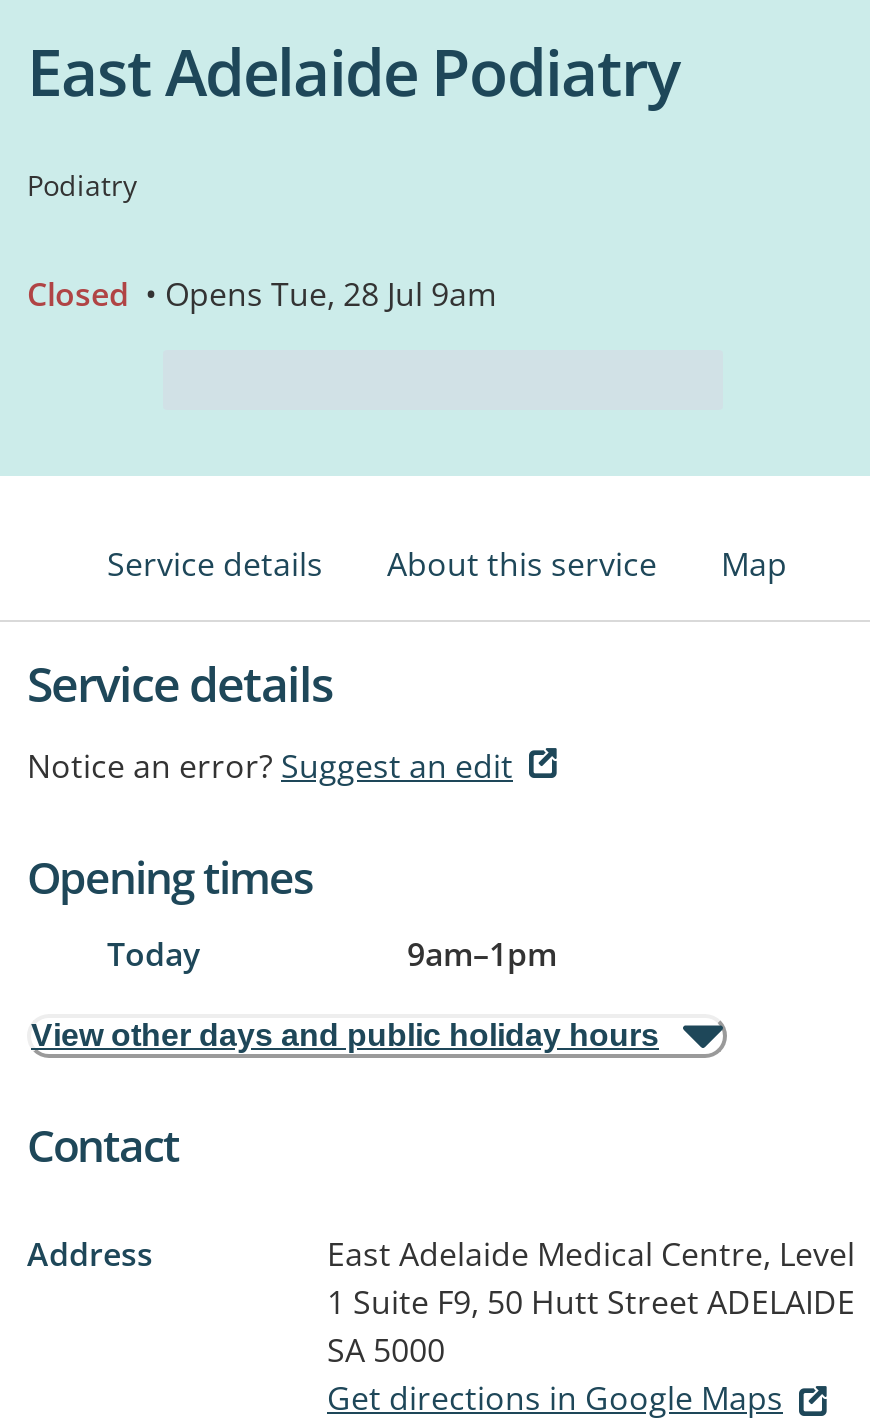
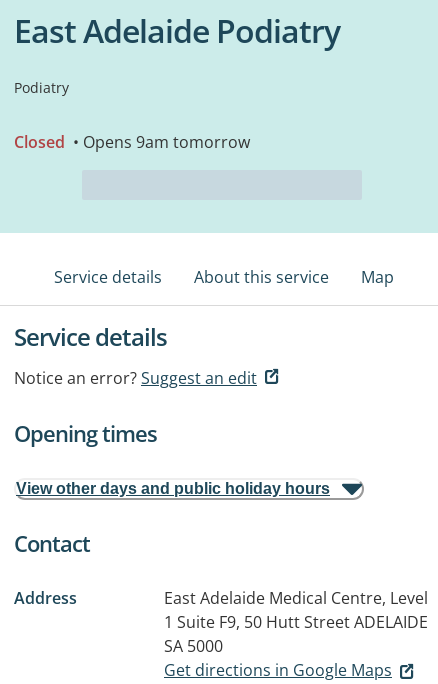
[27,272,497,316] Closed • Opens Tue, 28 Jul 9am -> [14,131,250,153] Closed • Opens 9am tomorrow
[107,932,557,976] Today | 9am–1pm -> none

